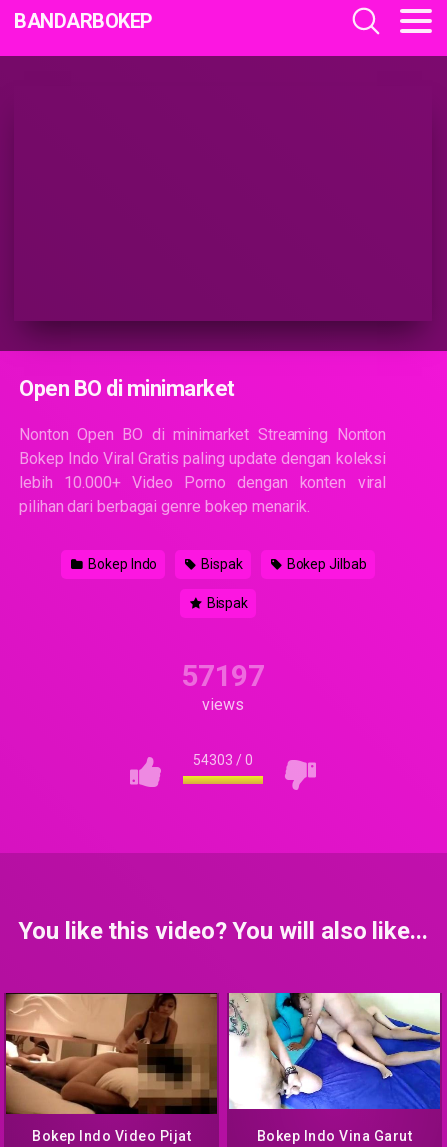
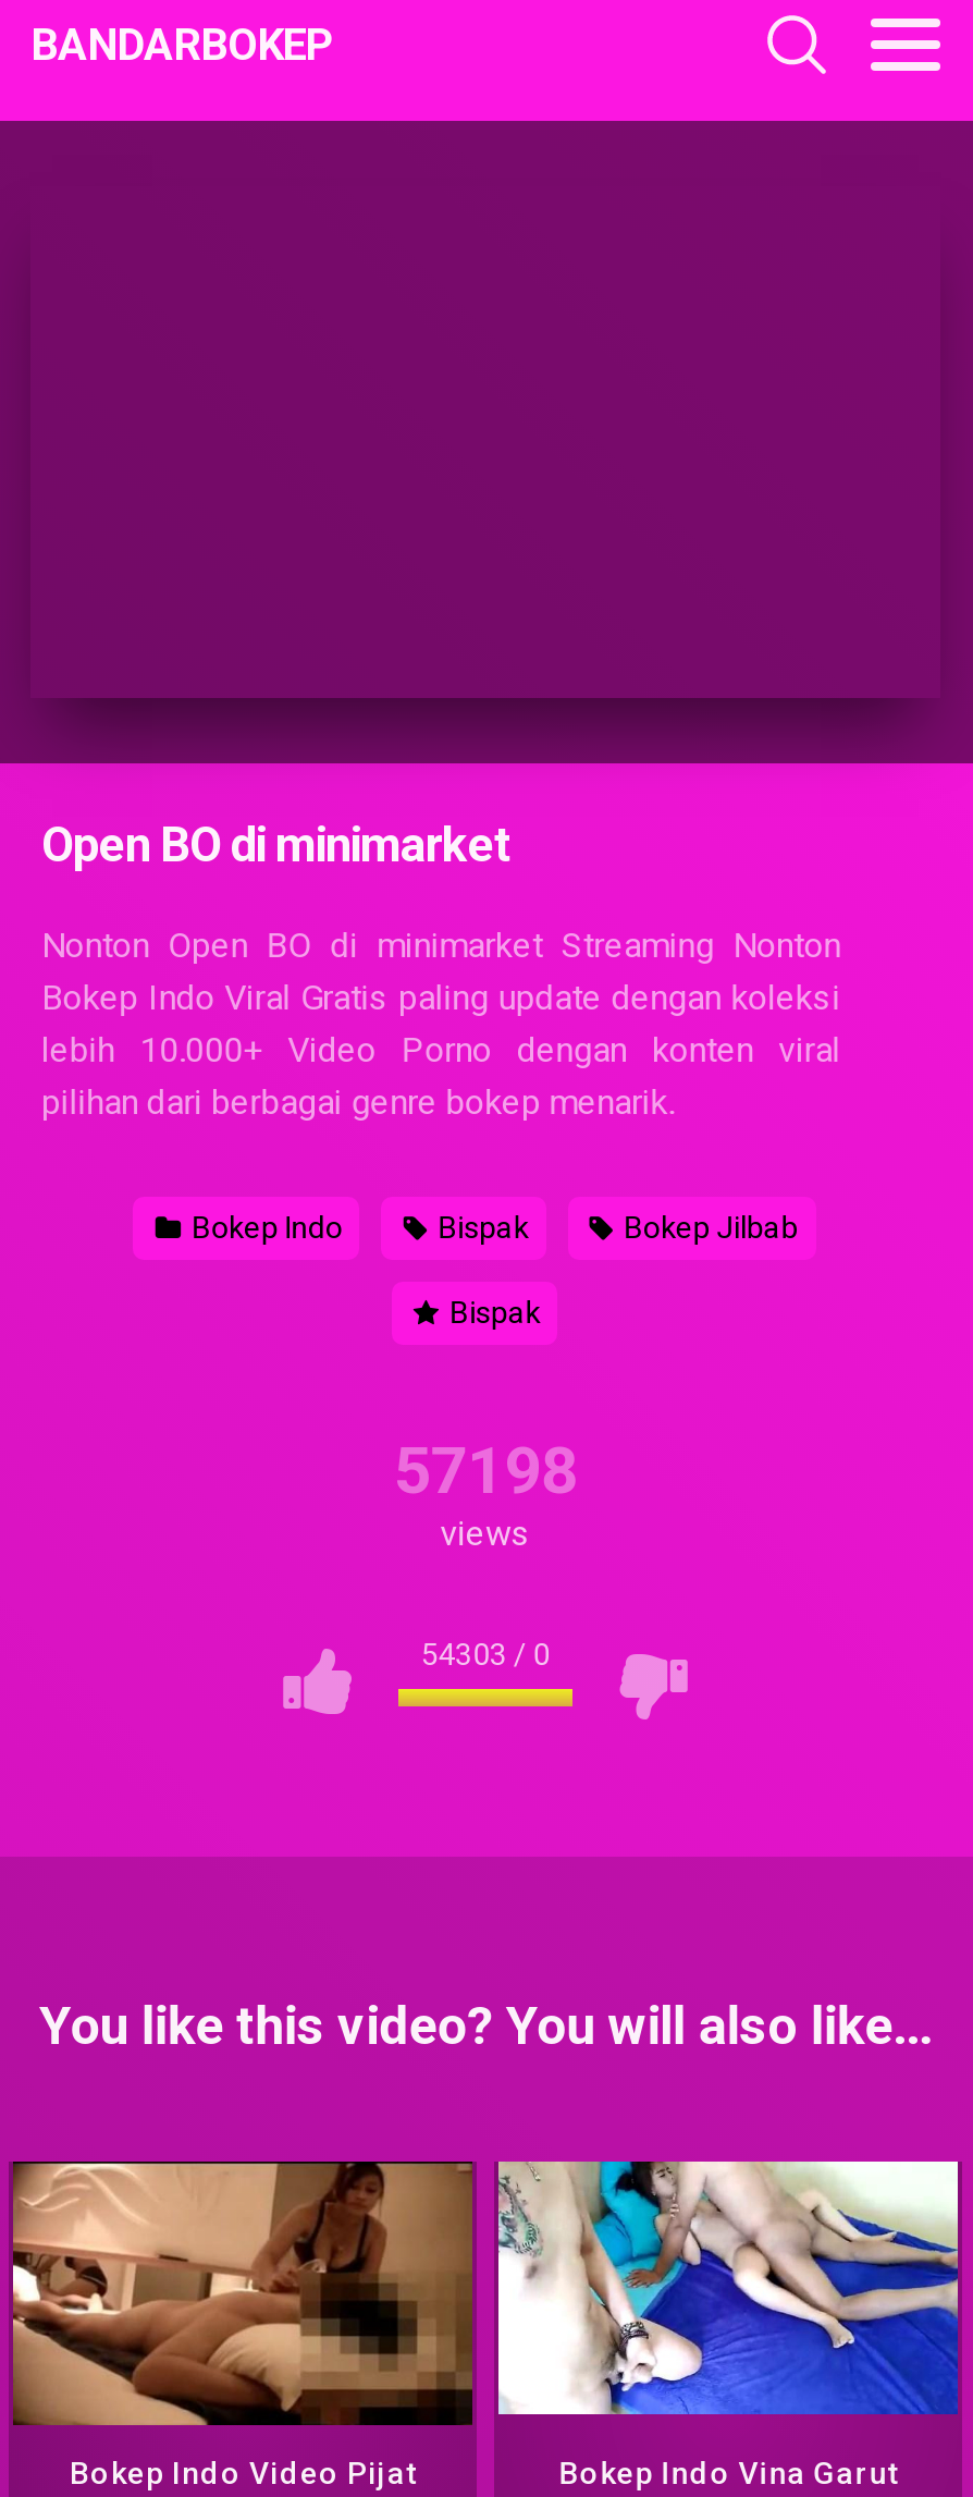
[181,658,265,693] 57197 -> [393,1432,577,1508] 57198

